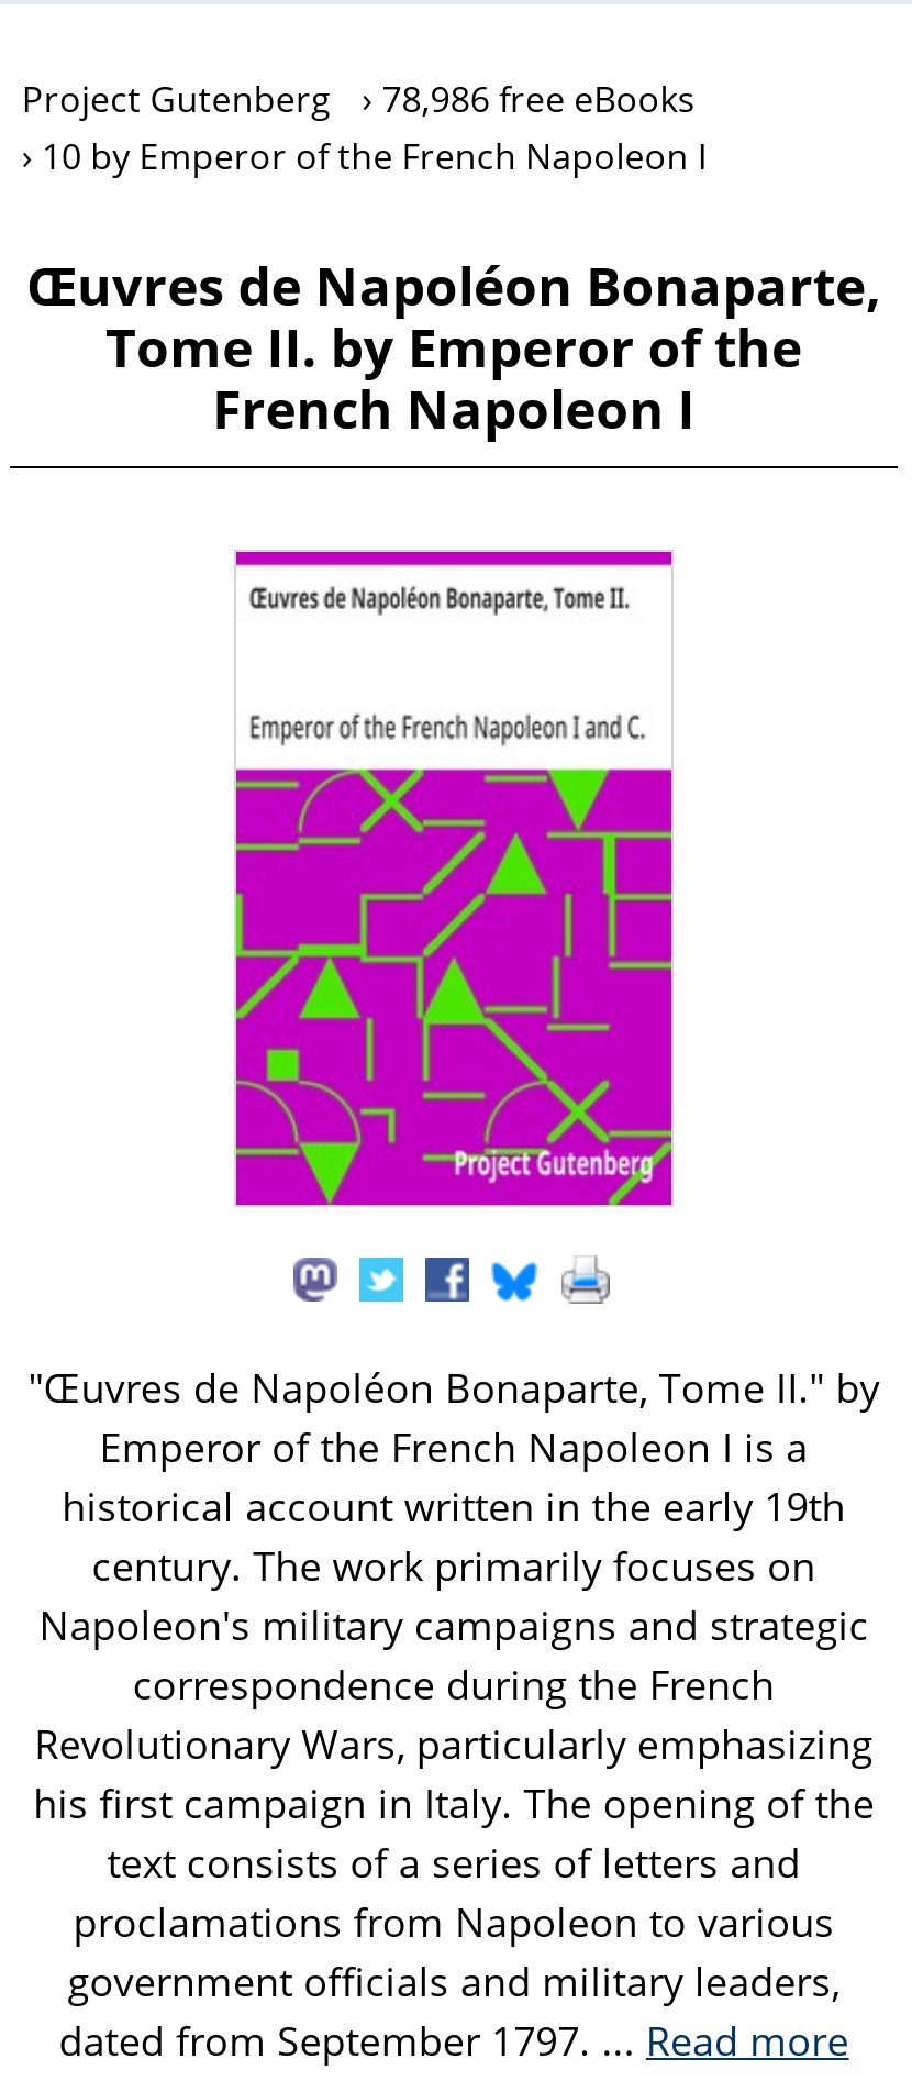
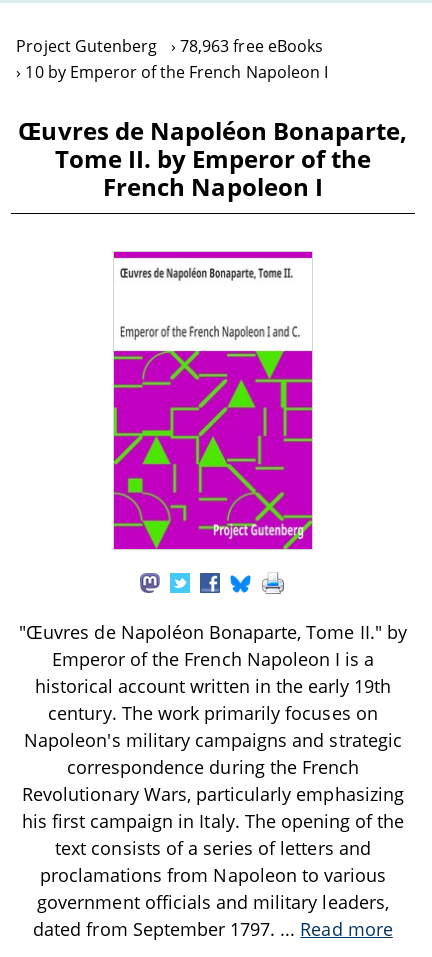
[22,75,695,123] Project Gutenberg 78,986 free eBooks -> [16,35,323,57] Project Gutenberg 78,963 free eBooks

